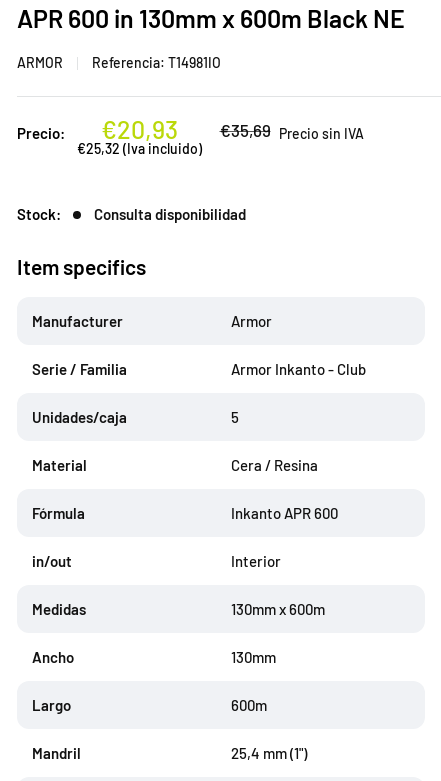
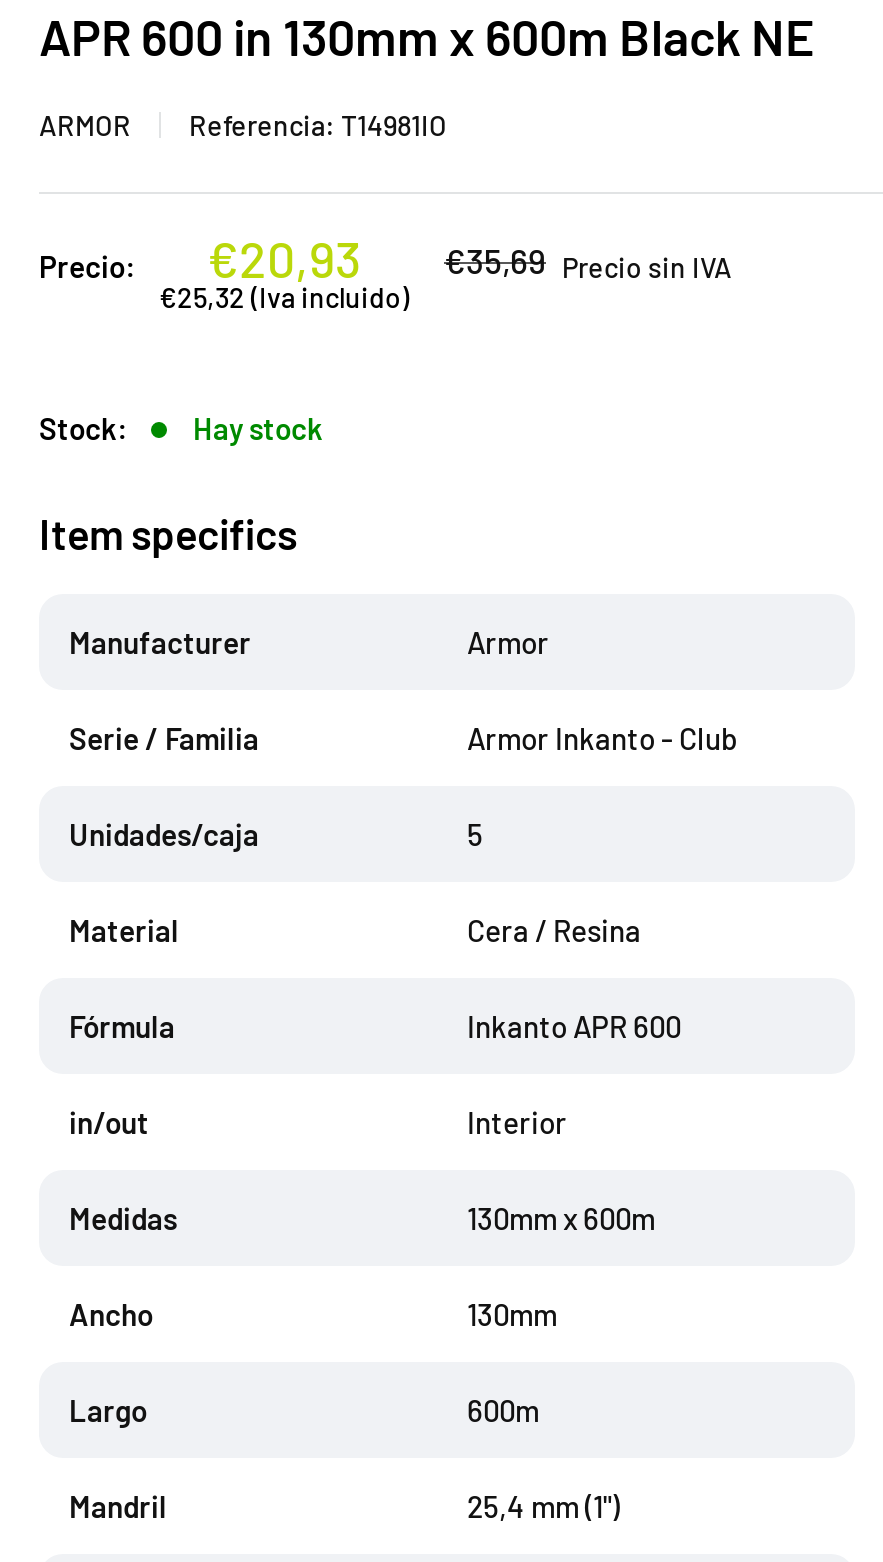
[94,205,246,223] Consulta disponibilidad -> [193,409,323,445] Hay stock

